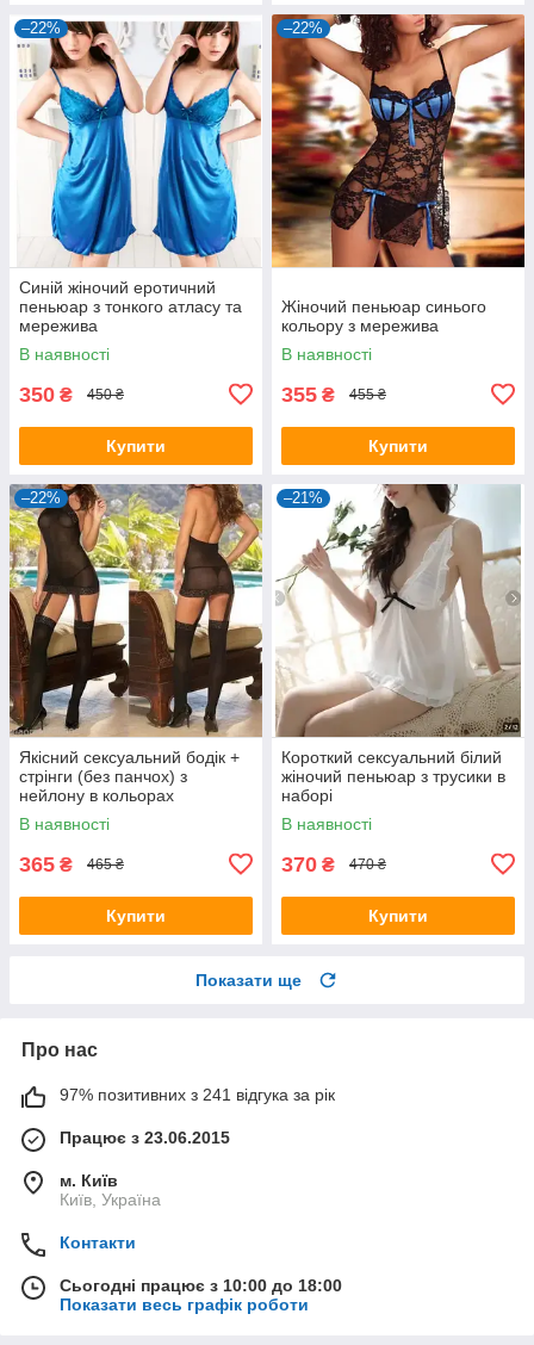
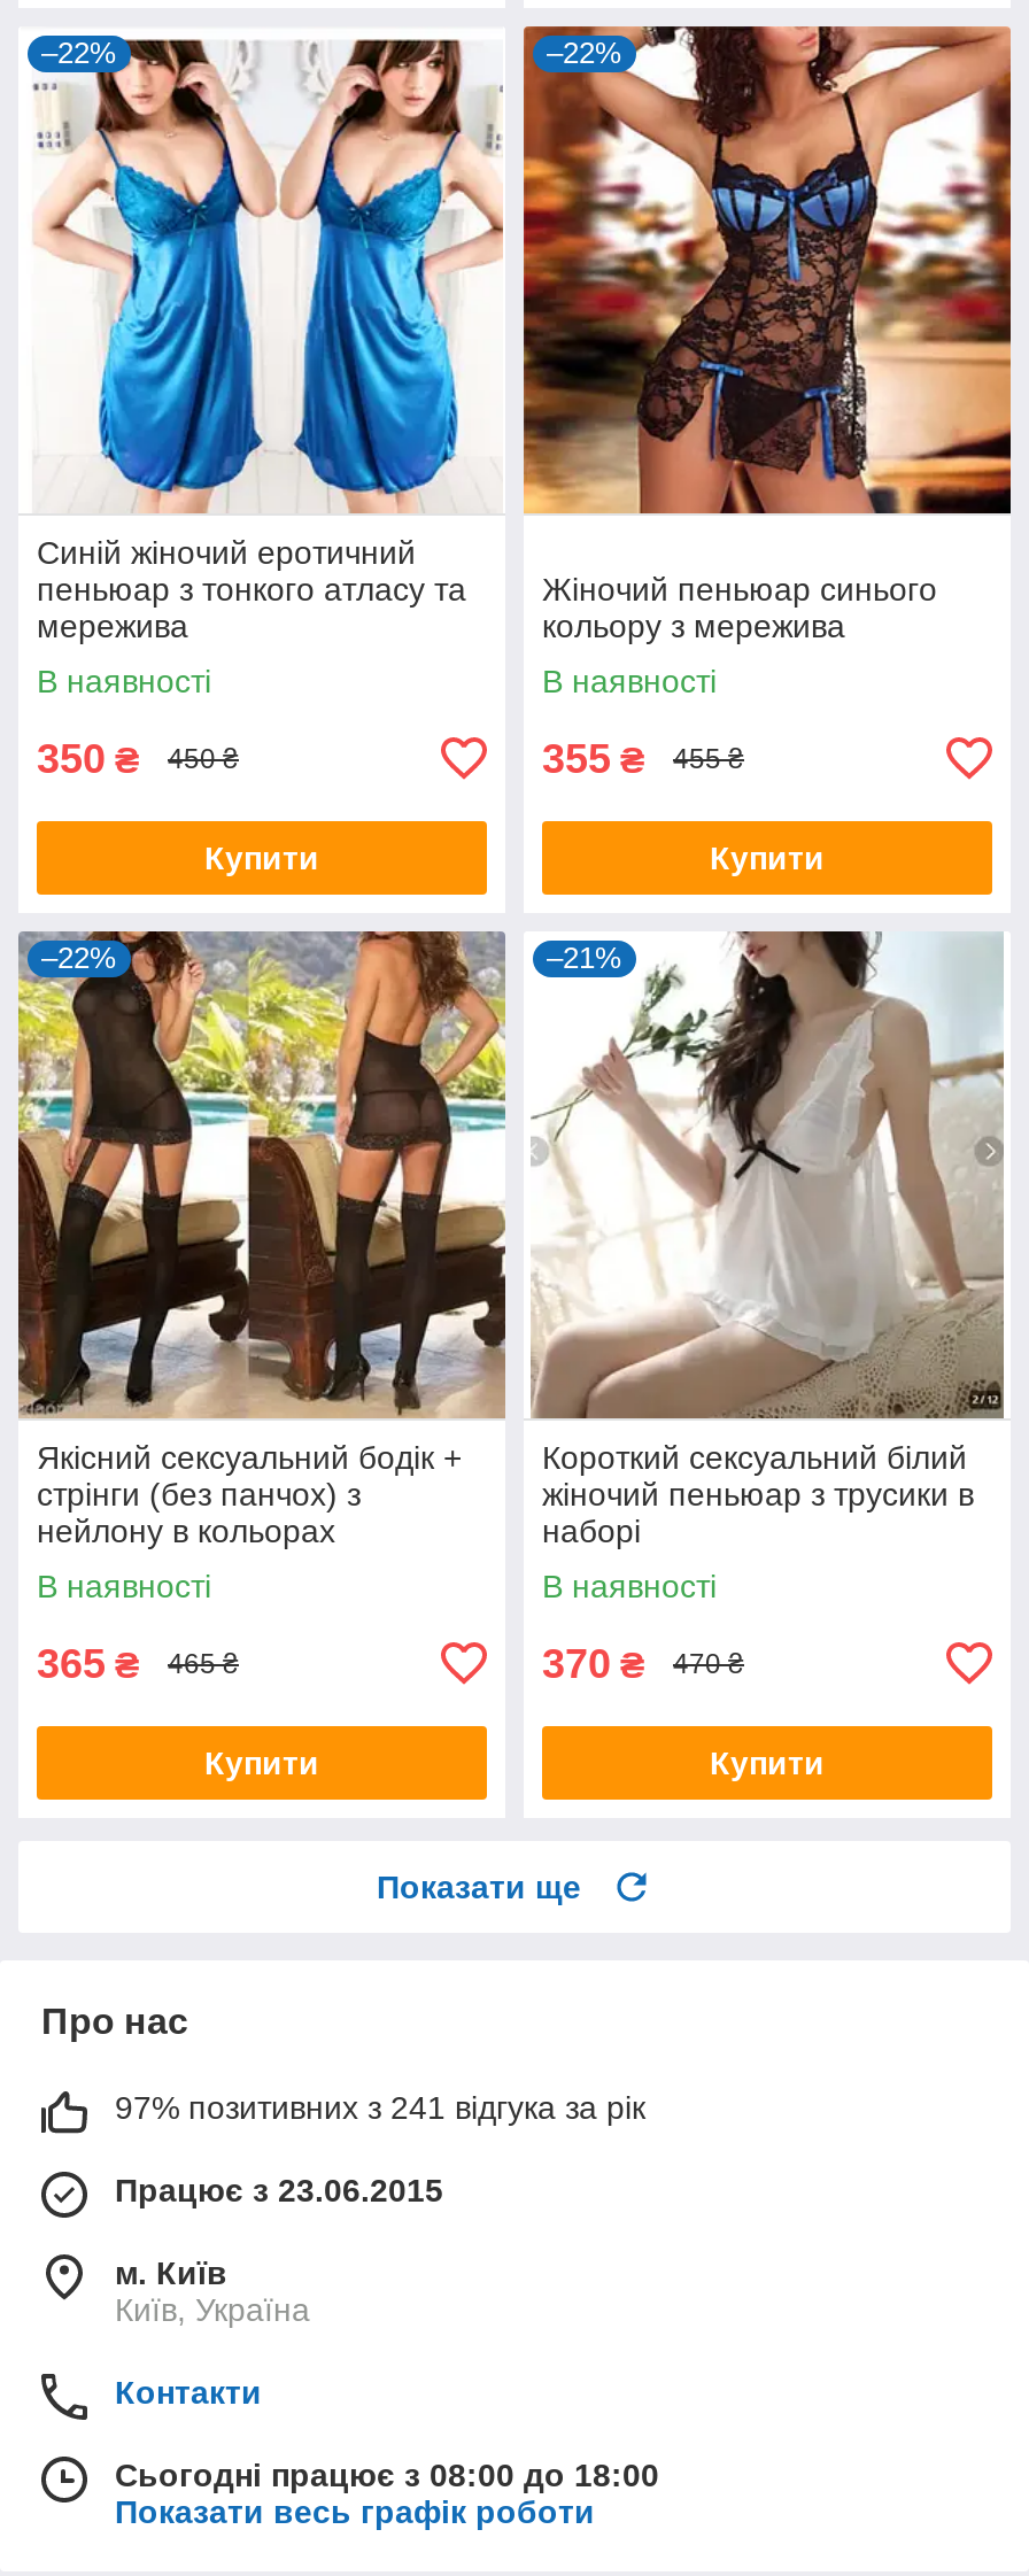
[60,1276,342,1295] Сьогодні працює з 10:00 до 18:00 -> [115,2456,659,2493] Сьогодні працює з 08:00 до 18:00

